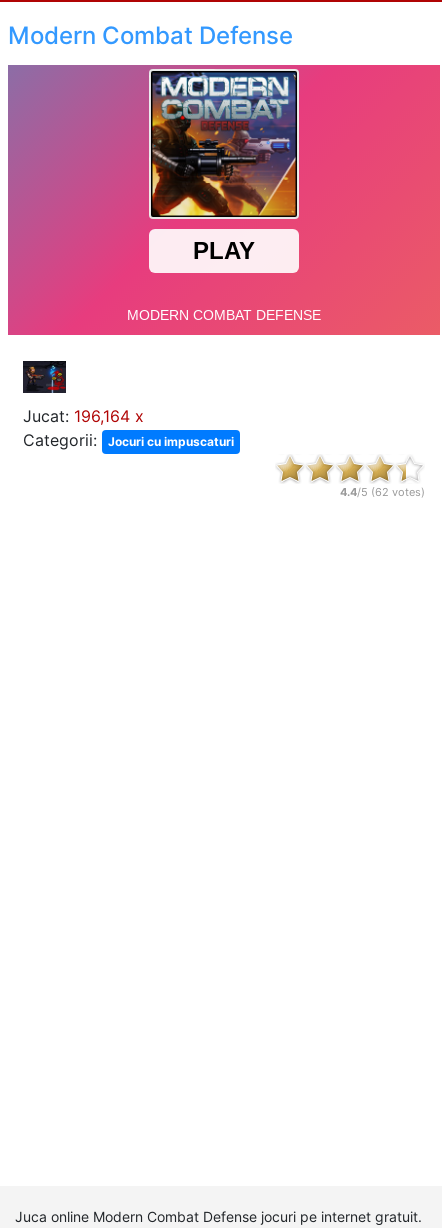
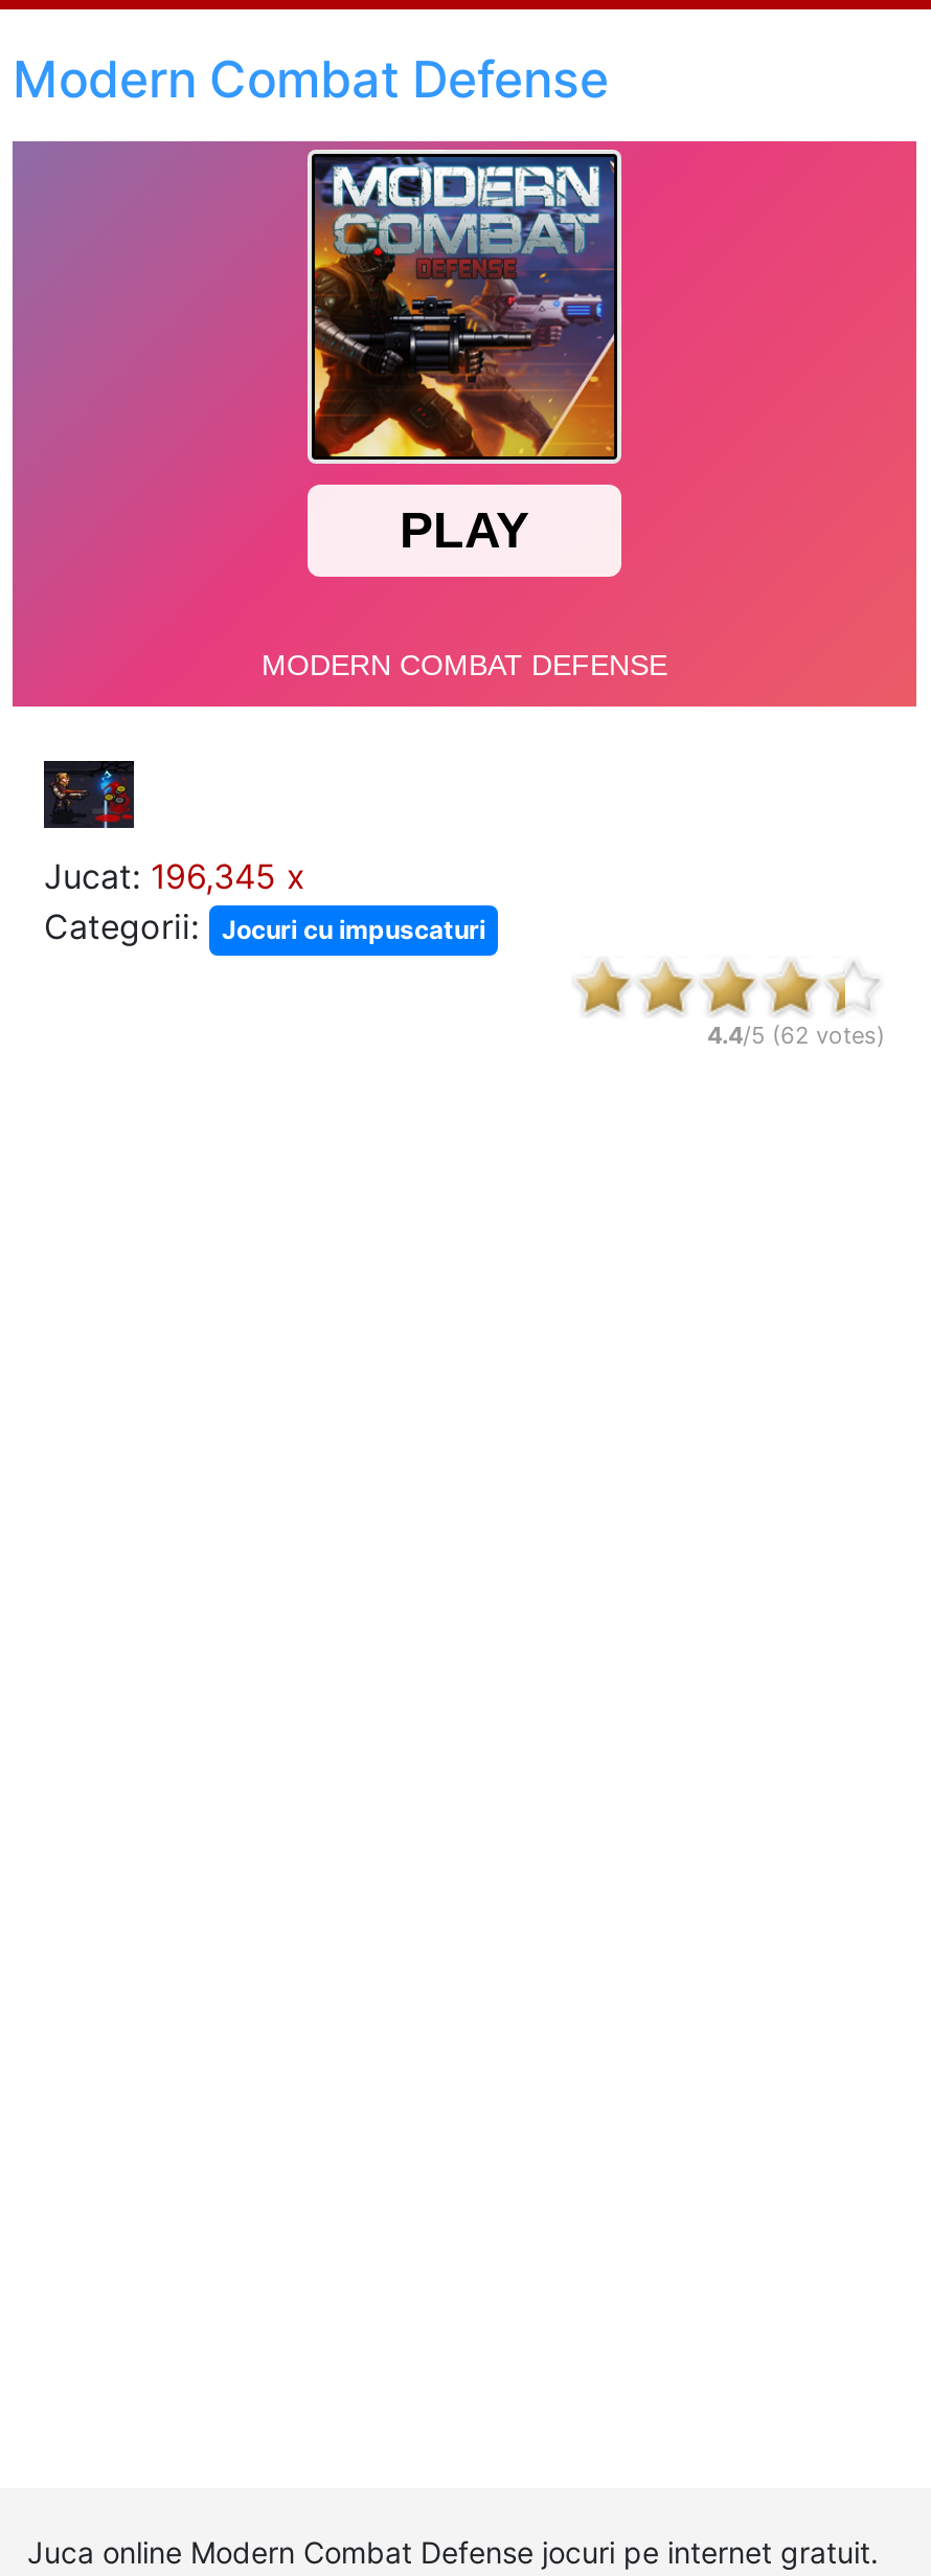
[23,406,144,426] Jucat: 196,164 x -> [44,855,305,897] Jucat: 196,345 x

